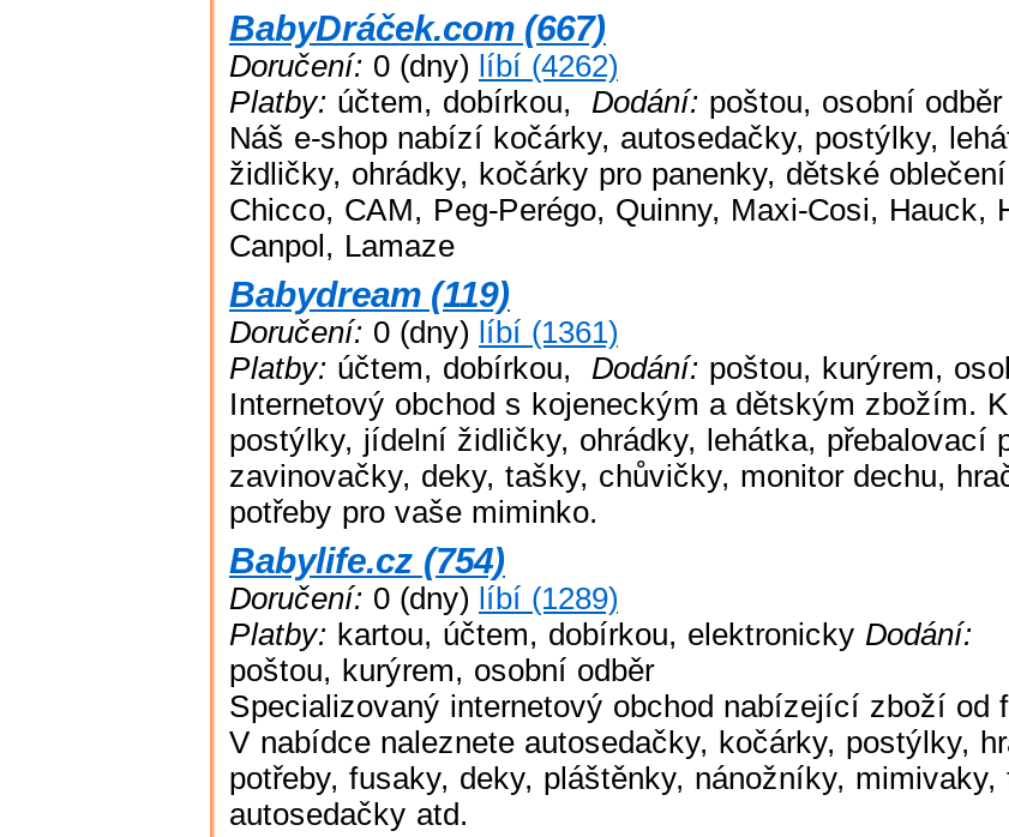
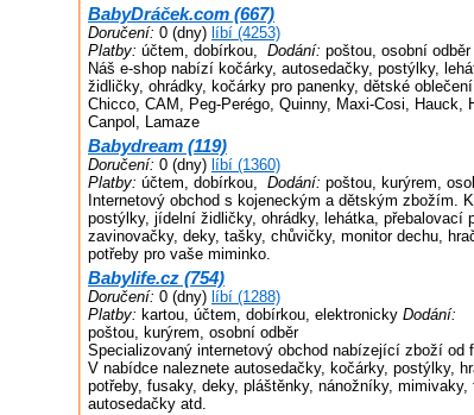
[229,48,618,84] Doručení: 0 (dny) líbí (4262) -> [88,24,280,42] Doručení: 0 (dny) líbí (4253)
[229,314,618,350] Doručení: 0 (dny) líbí (1361) -> [88,156,280,174] Doručení: 0 (dny) líbí (1360)
[229,580,618,616] Doručení: 0 (dny) líbí (1289) -> [88,288,280,306] Doručení: 0 (dny) líbí (1288)

